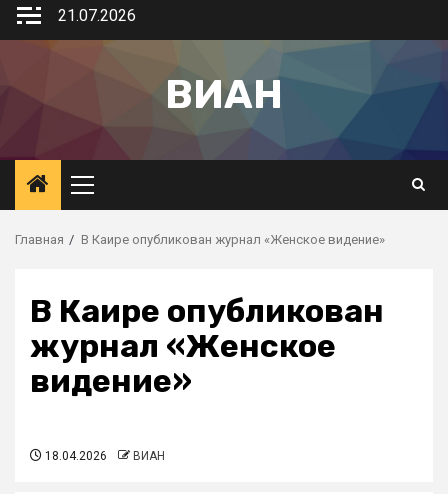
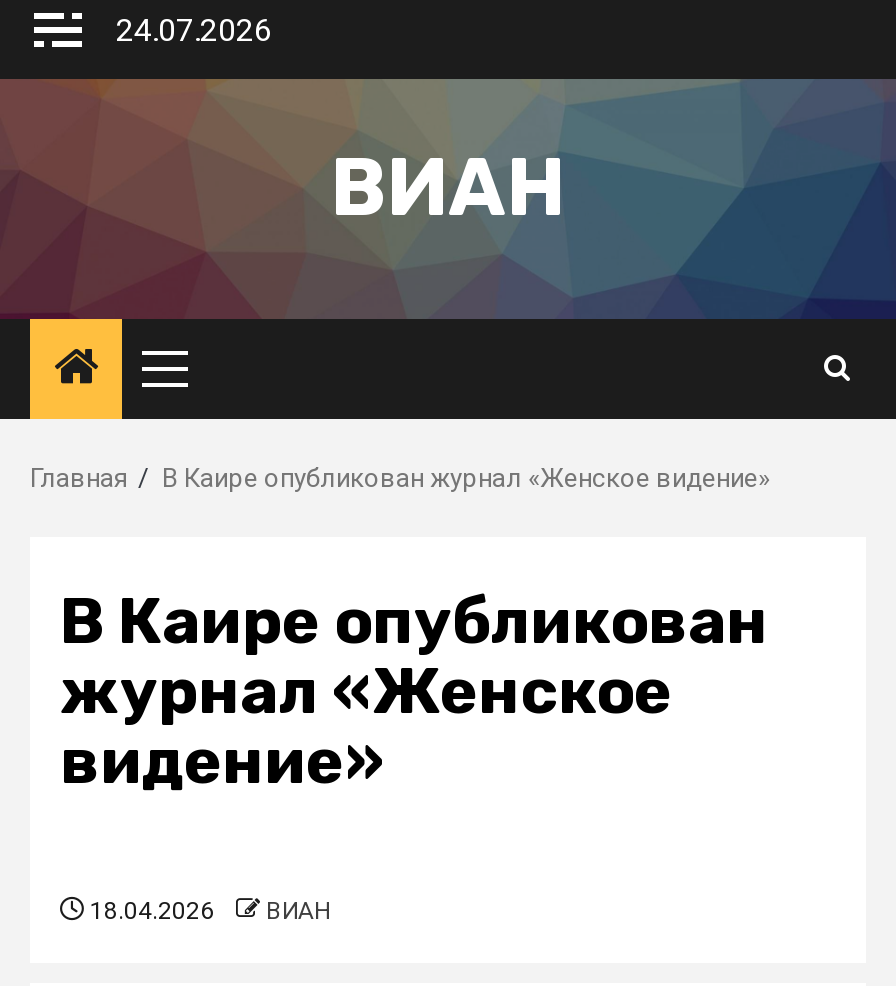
[58,6,136,25] 21.07.2026 -> [116,11,272,49] 24.07.2026

